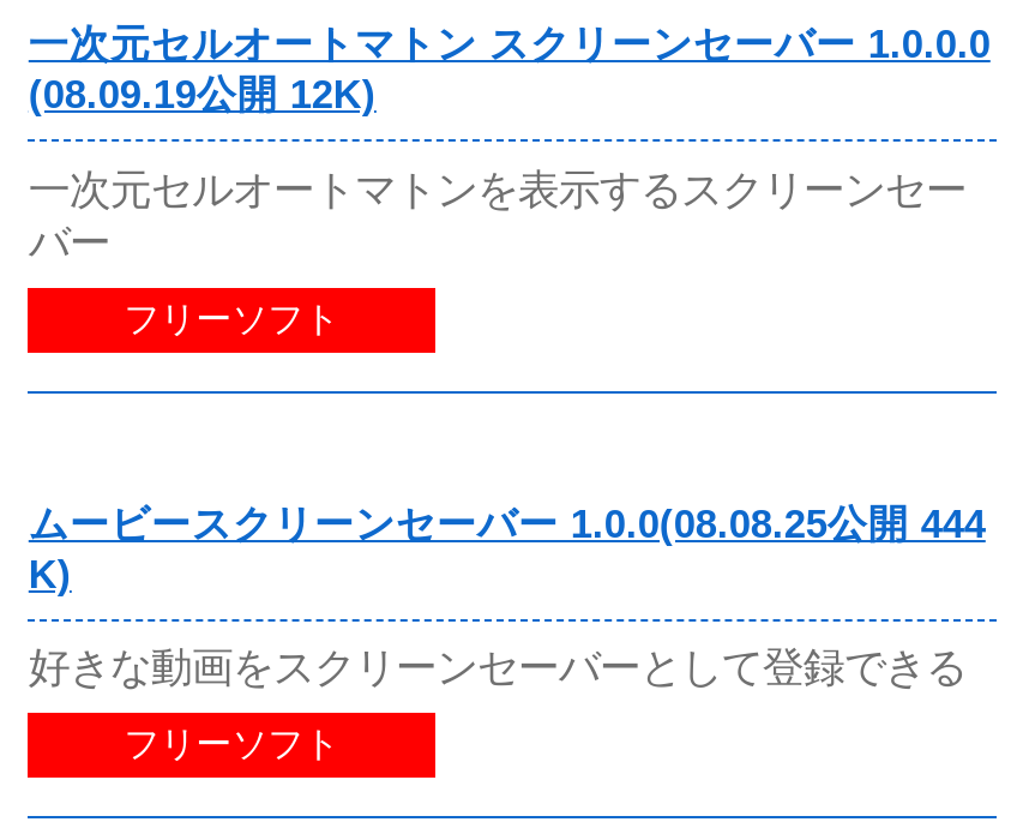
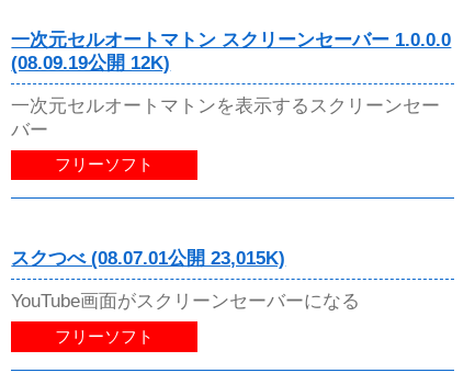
[29,501,986,597] ムービースクリーンセーバー 1.0.0(08.08.25公開 444 | K) -> [11,248,286,269] スクつべ (08.07.01公開 23,015K)
[29,643,966,691] 好きな動画をスクリーンセーバーとして登録できる -> [11,290,360,312] YouTube画面がスクリーンセーバーになる

